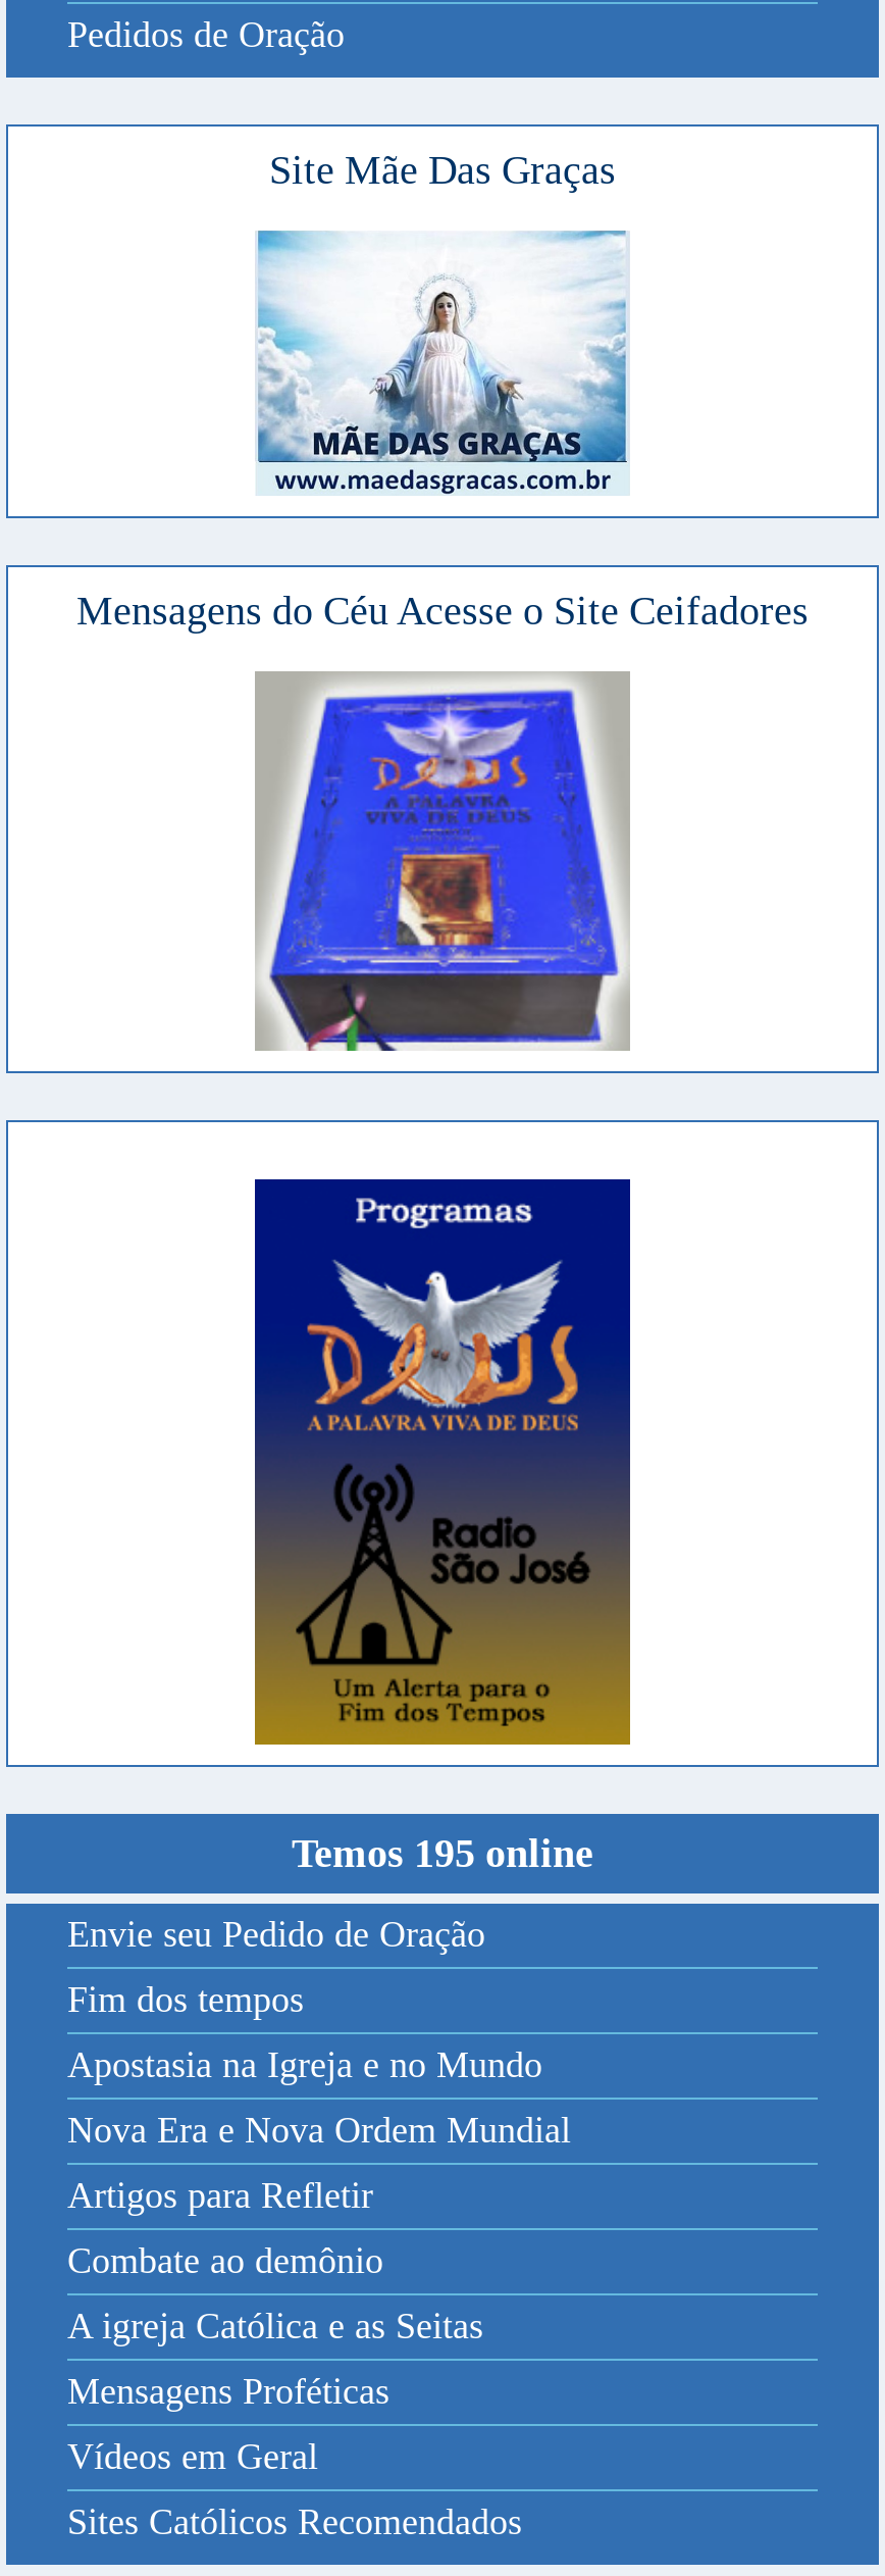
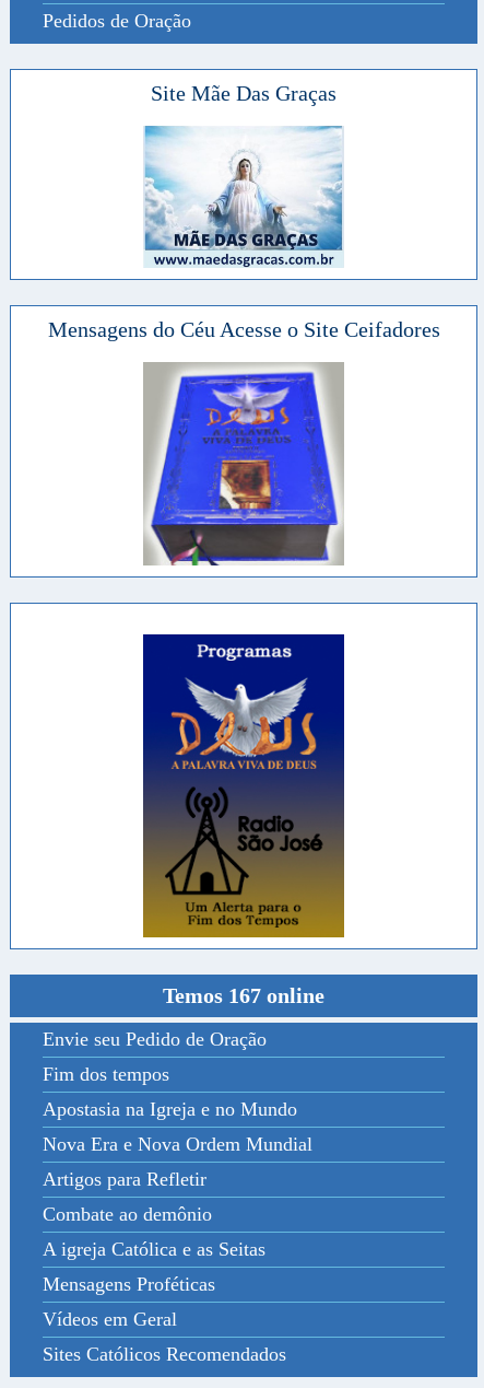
[292,1831,593,1876] Temos 195 online -> [163,984,324,1008] Temos 167 online

